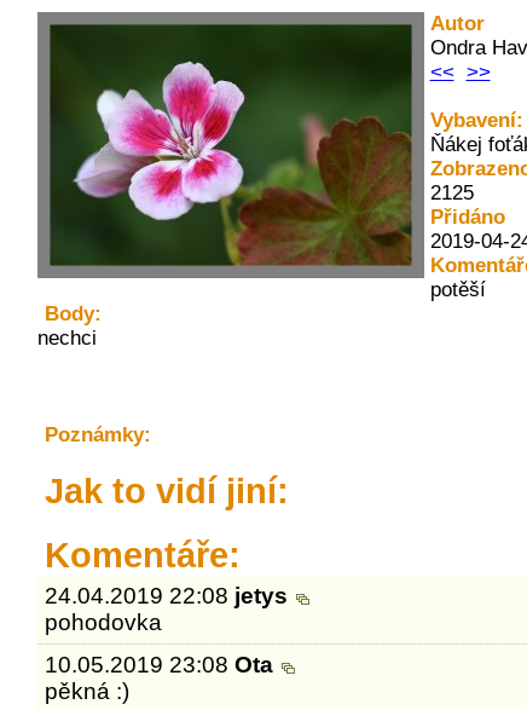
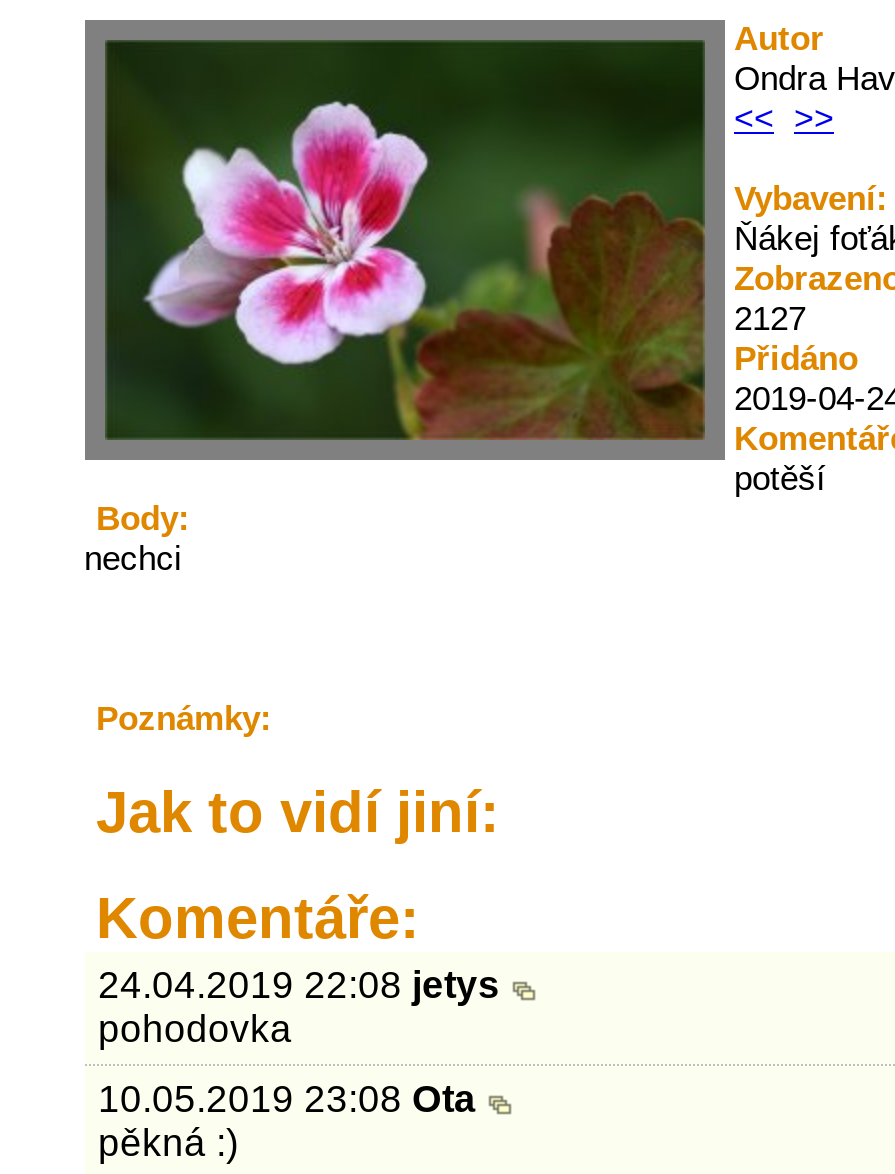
[430,181,473,204] 2125 -> [734,300,806,338] 2127

